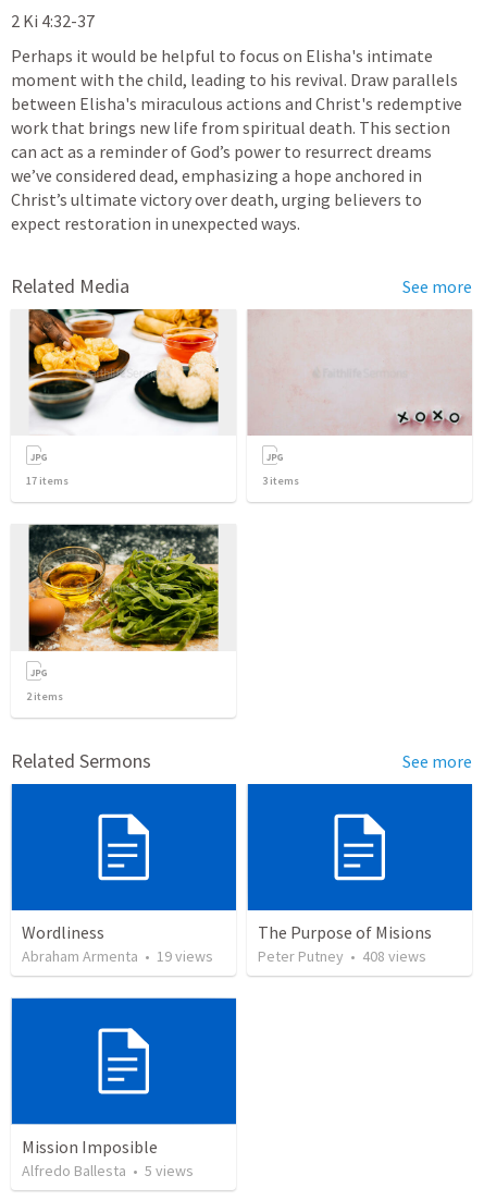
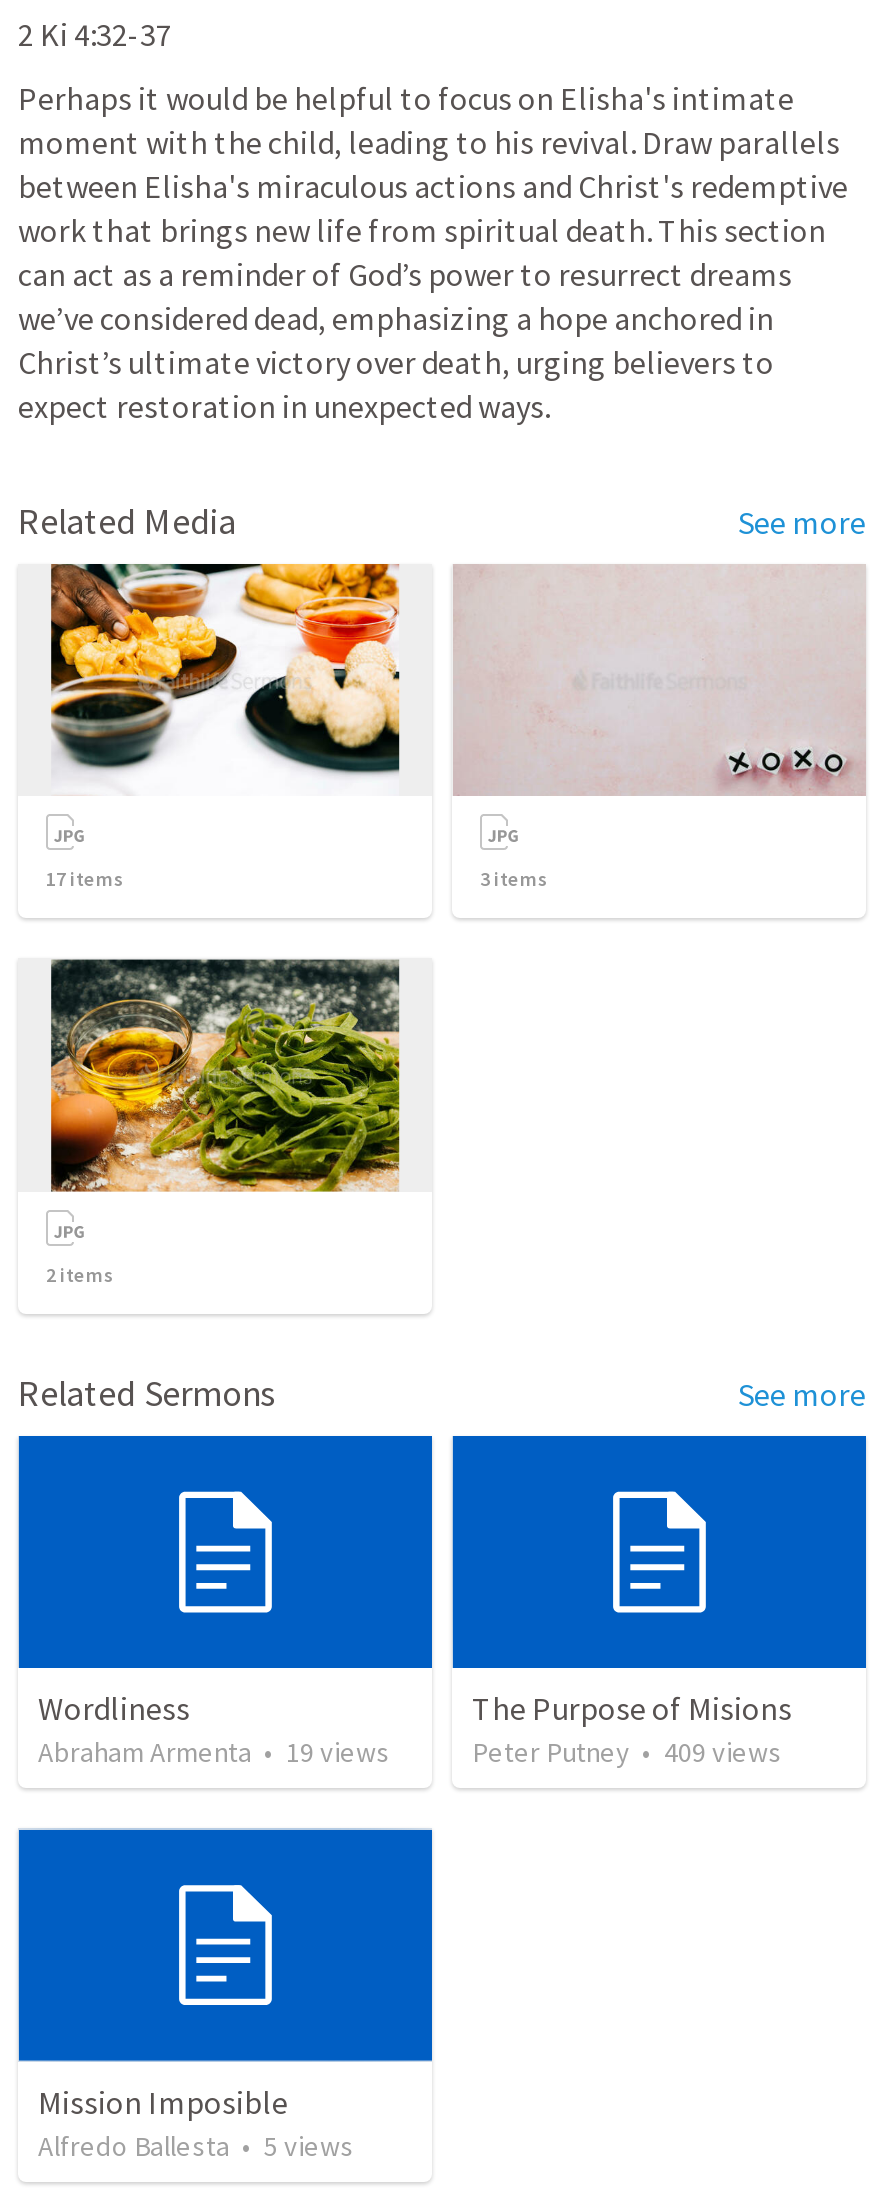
[258,947,426,966] Peter Putney • 408 views -> [472,1735,782,1771] Peter Putney • 409 views

